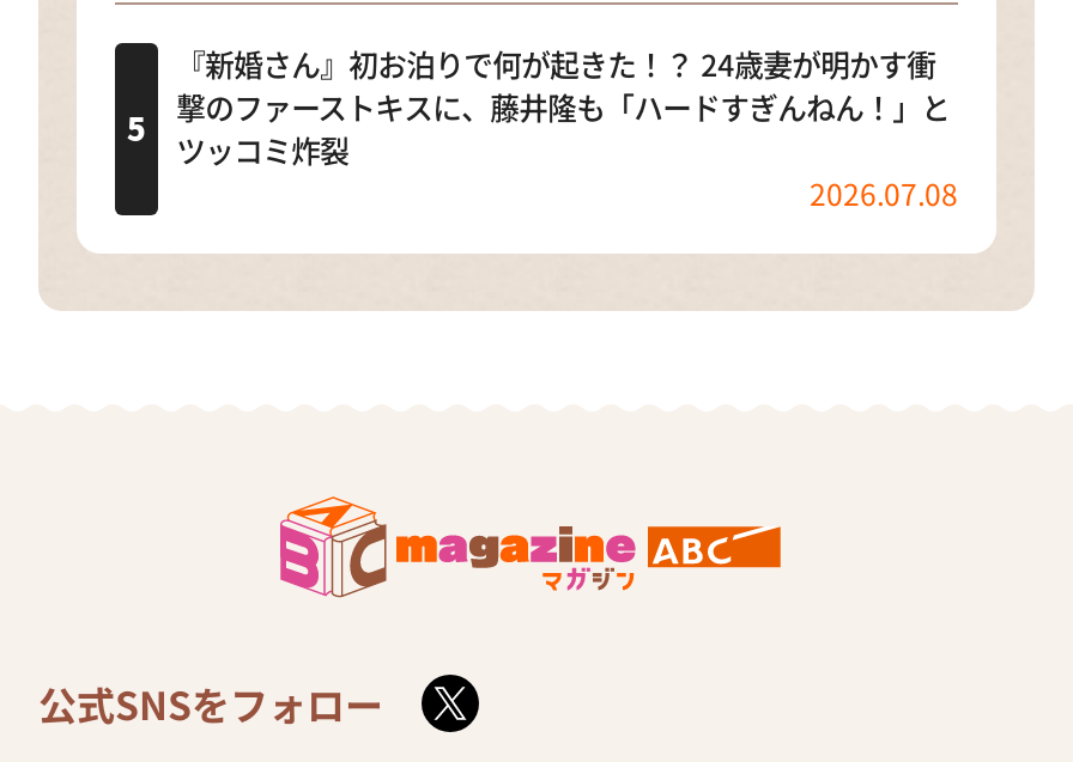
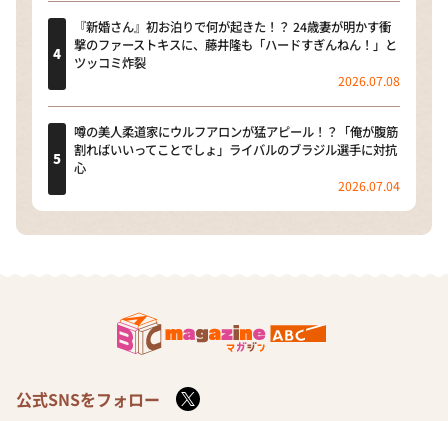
none -> [74,123,400,195] 噂の美人柔道家にウルフアロンが猛アピール！？「俺が腹筋 | 割ればいいってことでしょ」ライバルのブラジル選手に対抗 | 心 | 2026.07.04

